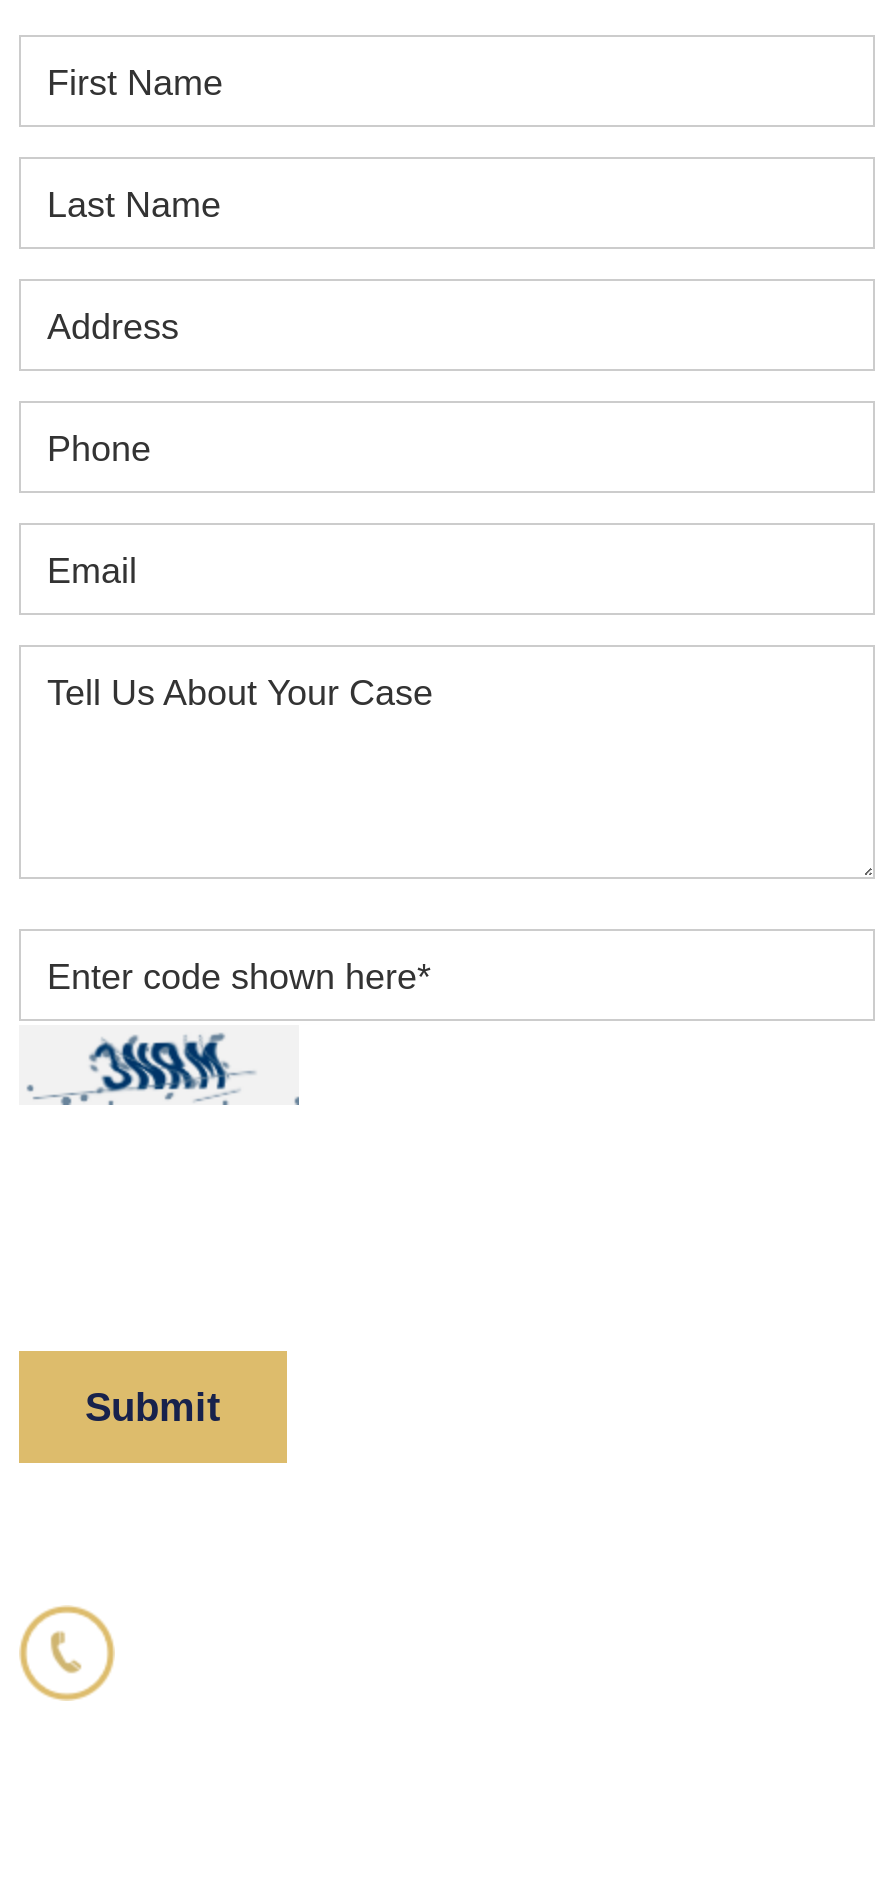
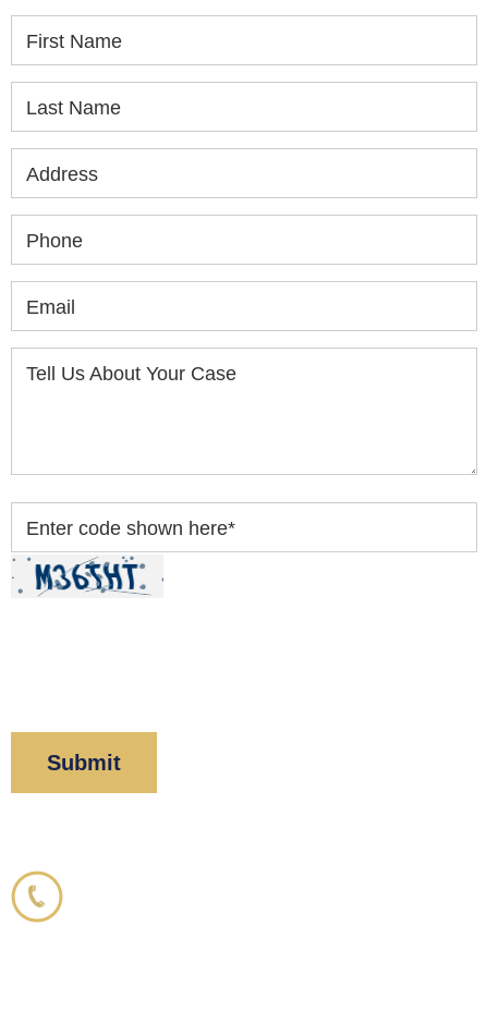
[23,1029,269,1107] [image] -> [12,556,150,598] [image]

